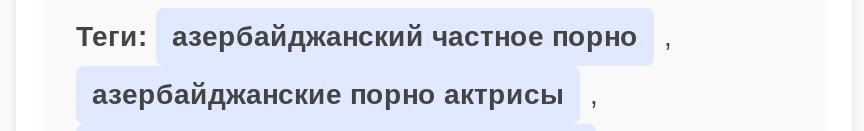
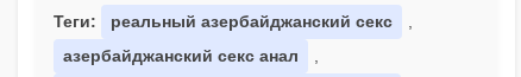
[172,21,638,53] азербайджанский частное порно -> [111,12,393,31] реальный азербайджанский секс
[92,79,564,111] азербайджанские порно актрисы -> [63,46,299,65] азербайджанский секс анал

